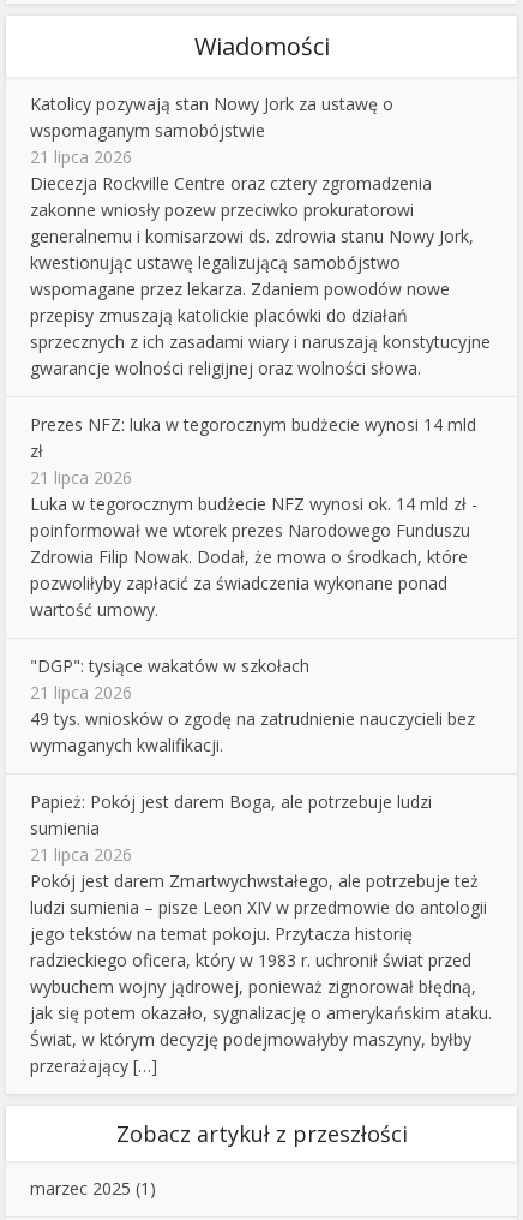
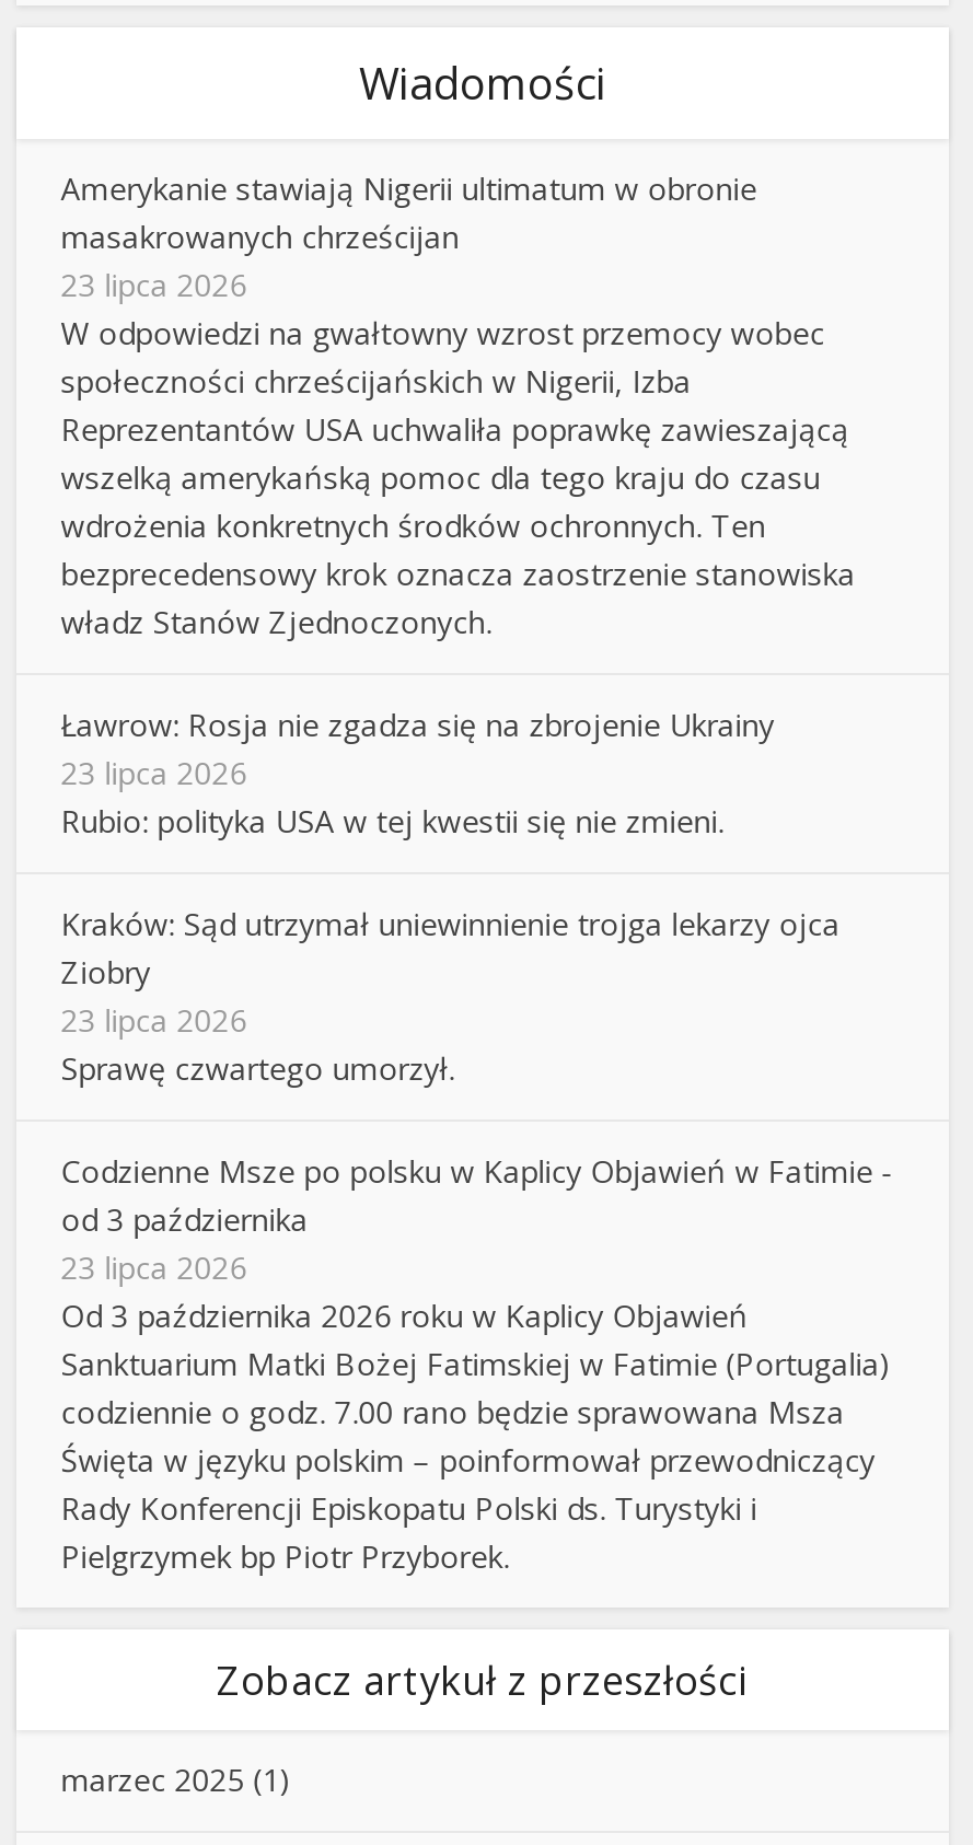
[30,92,491,379] Katolicy pozywają stan Nowy Jork za ustawę o | wspomaganym samobójstwie | 21 lipca 2026 | Diecezja Rockville Centre oraz cztery zgromadzenia | zakonne wniosły pozew przeciwko prokuratorowi | generalnemu i komisarzowi ds. zdrowia stanu Nowy Jork, | kwestionując ustawę legalizującą samobójstwo | wspomagane przez lekarza. Zdaniem powodów nowe | przepisy zmuszają katolickie placówki do działań | sprzecznych z ich zasadami wiary i naruszają konstytucyjne | gwarancje wolności religijnej oraz wolności słowa. -> [61,166,855,641] Amerykanie stawiają Nigerii ultimatum w obronie | masakrowanych chrześcijan | 23 lipca 2026 | W odpowiedzi na gwałtowny wzrost przemocy wobec | społeczności chrześcijańskich w Nigerii, Izba | Reprezentantów USA uchwaliła poprawkę zawieszającą | wszelką amerykańską pomoc dla tego kraju do czasu | wdrożenia konkretnych środków ochronnych. Ten | bezprecedensowy krok oznacza zaostrzenie stanowiska | władz Stanów Zjednoczonych.
[30,413,478,621] Prezes NFZ: luka w tegorocznym budżecie wynosi 14 mld | zł | 21 lipca 2026 | Luka w tegorocznym budżecie NFZ wynosi ok. 14 mld zł - | poinformował we wtorek prezes Narodowego Funduszu | Zdrowia Filip Nowak. Dodał, że mowa o środkach, które | pozwoliłyby zapłacić za świadczenia wykonane ponad | wartość umowy. -> [61,702,774,840] Ławrow: Rosja nie zgadza się na zbrojenie Ukrainy | 23 lipca 2026 | Rubio: polityka USA w tej kwestii się nie zmieni.
[30,654,475,756] "DGP": tysiące wakatów w szkołach | 21 lipca 2026 | 49 tys. wniosków o zgodę na zatrudnienie nauczycieli bez | wymaganych kwalifikacji. -> [61,901,840,1087] Kraków: Sąd utrzymał uniewinnienie trojga lekarzy ojca | Ziobry | 23 lipca 2026 | Sprawę czwartego umorzył.
[30,790,492,1077] Papież: Pokój jest darem Boga, ale potrzebuje ludzi | sumienia | 21 lipca 2026 | Pokój jest darem Zmartwychwstałego, ale potrzebuje też | ludzi sumienia – pisze Leon XIV w przedmowie do antologii | jego tekstów na temat pokoju. Przytacza historię | radzieckiego oficera, który w 1983 r. uchronił świat przed | wybuchem wojny jądrowej, ponieważ zignorował błędną, | jak się potem okazało, sygnalizację o amerykańskim ataku. | Świat, w którym decyzję podejmowałyby maszyny, byłby | przerażający […] -> [61,1149,892,1575] Codzienne Msze po polsku w Kaplicy Objawień w Fatimie - | od 3 października | 23 lipca 2026 | Od 3 października 2026 roku w Kaplicy Objawień | Sanktuarium Matki Bożej Fatimskiej w Fatimie (Portugalia) | codziennie o godz. 7.00 rano będzie sprawowana Msza | Święta w języku polskim – poinformował przewodniczący | Rady Konferencji Episkopatu Polski ds. Turystyki i | Pielgrzymek bp Piotr Przyborek.

